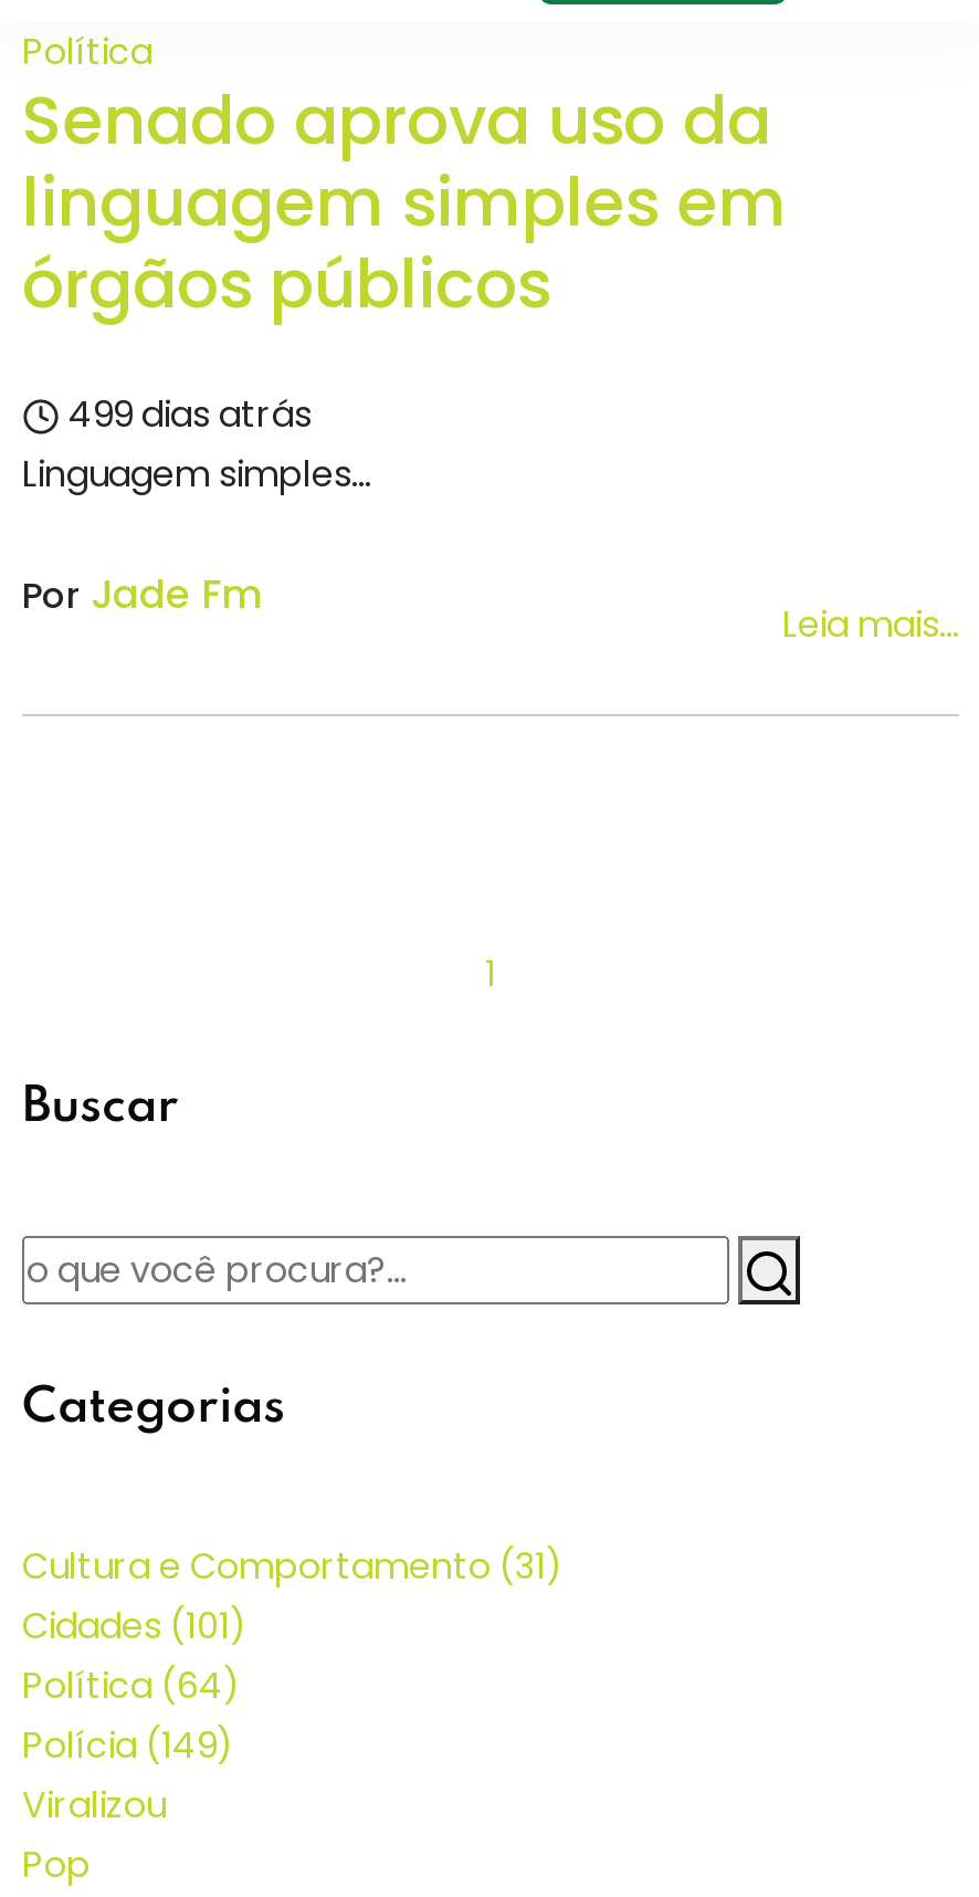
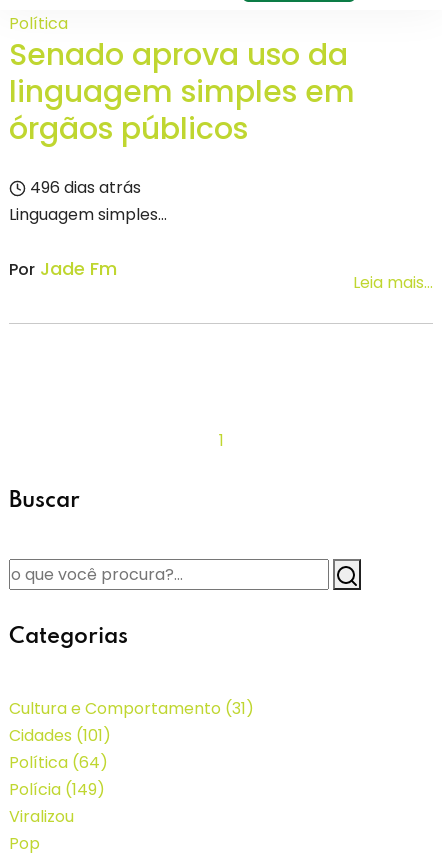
[60,389,312,440] 499 dias atrás -> [26,176,141,199] 496 dias atrás

